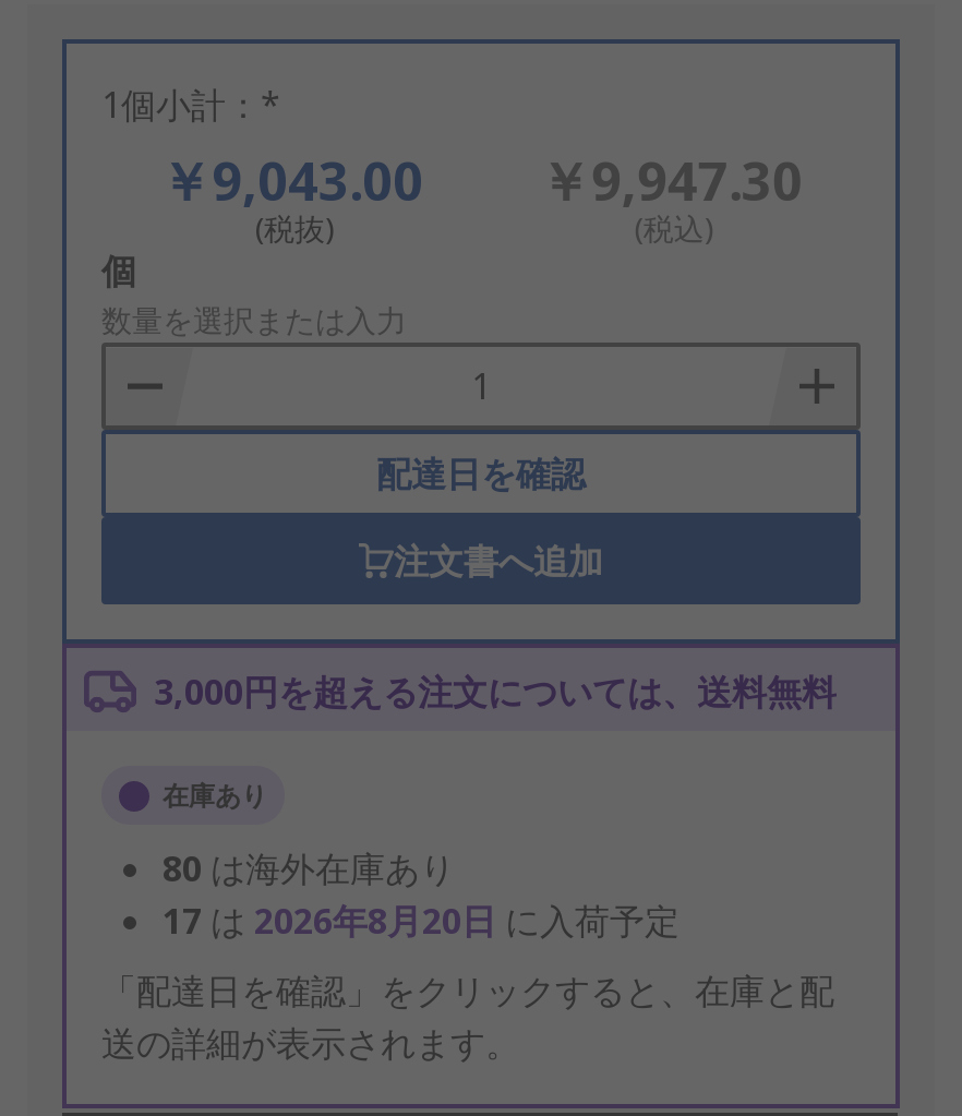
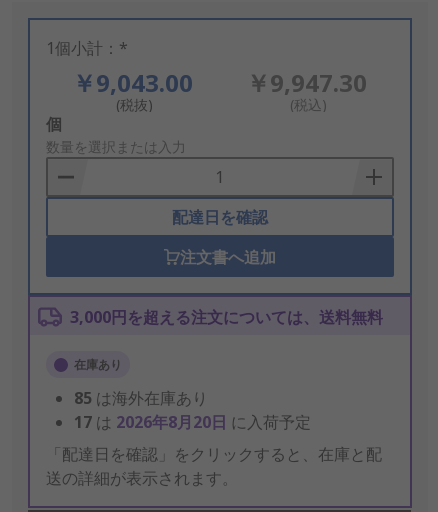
[163,845,455,893] 80は海外在庫あり -> [74,387,208,409] 85は海外在庫あり

